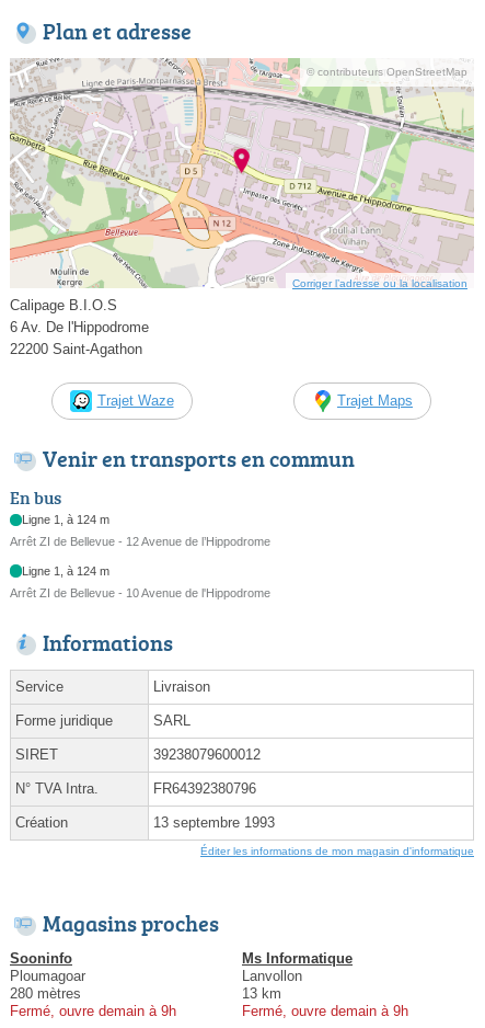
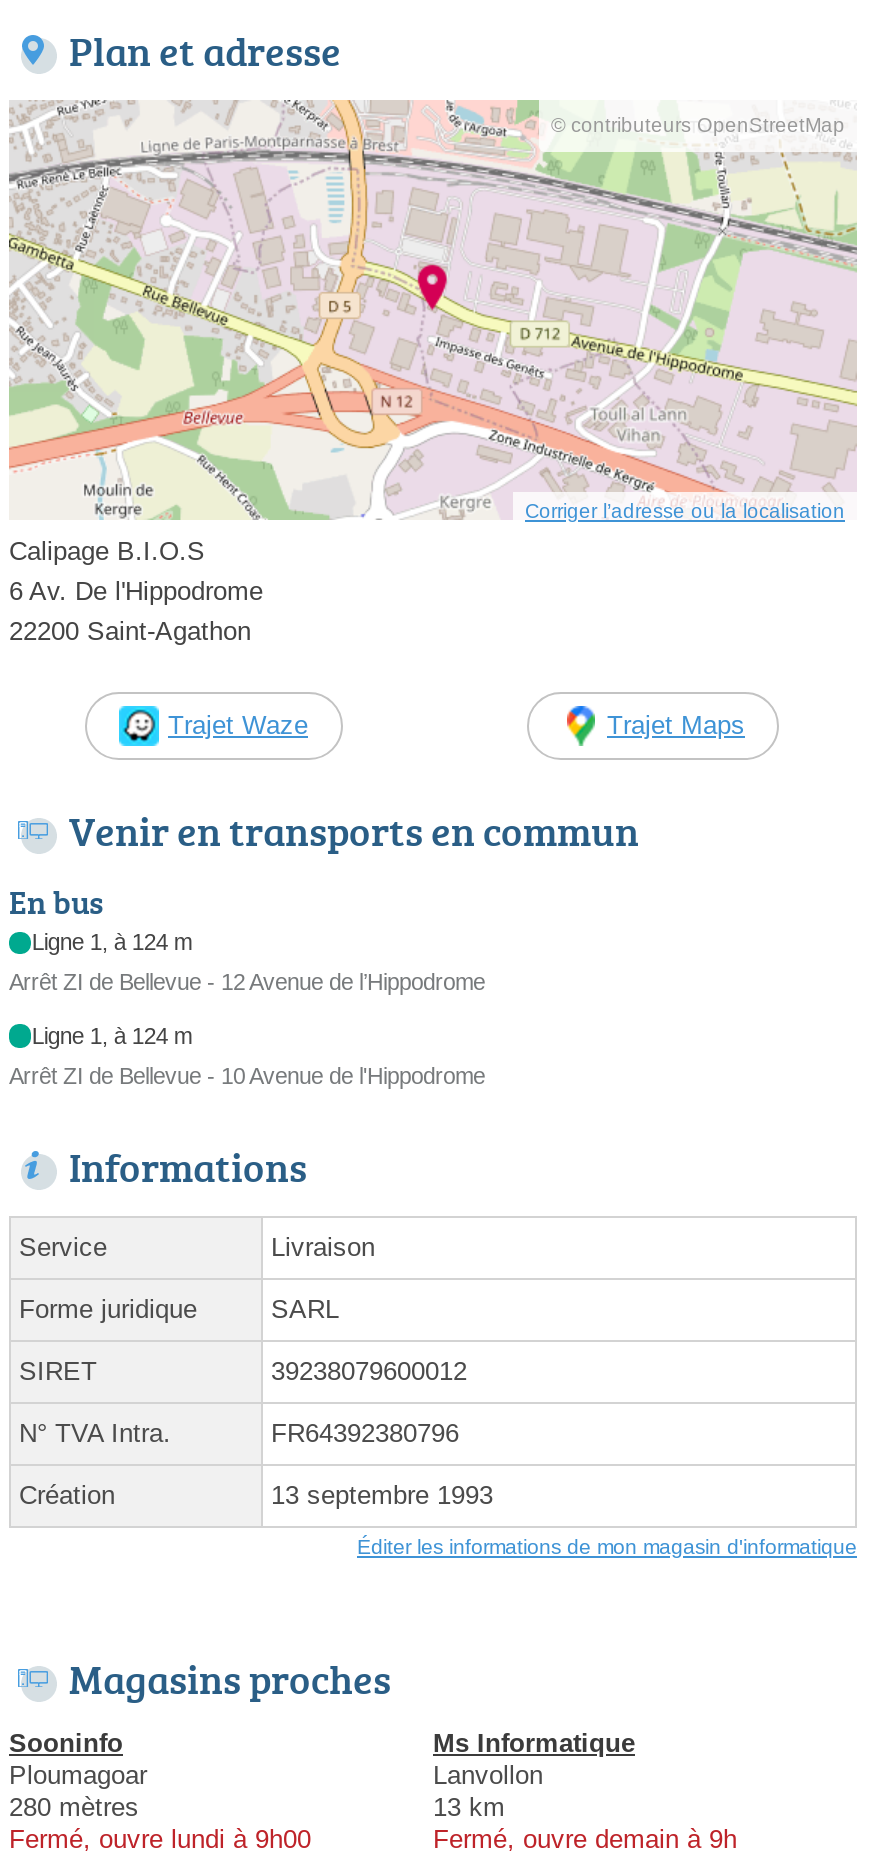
[10,1003,176,1019] Fermé, ouvre demain à 9h -> [9,1824,311,1854] Fermé, ouvre lundi à 9h00

